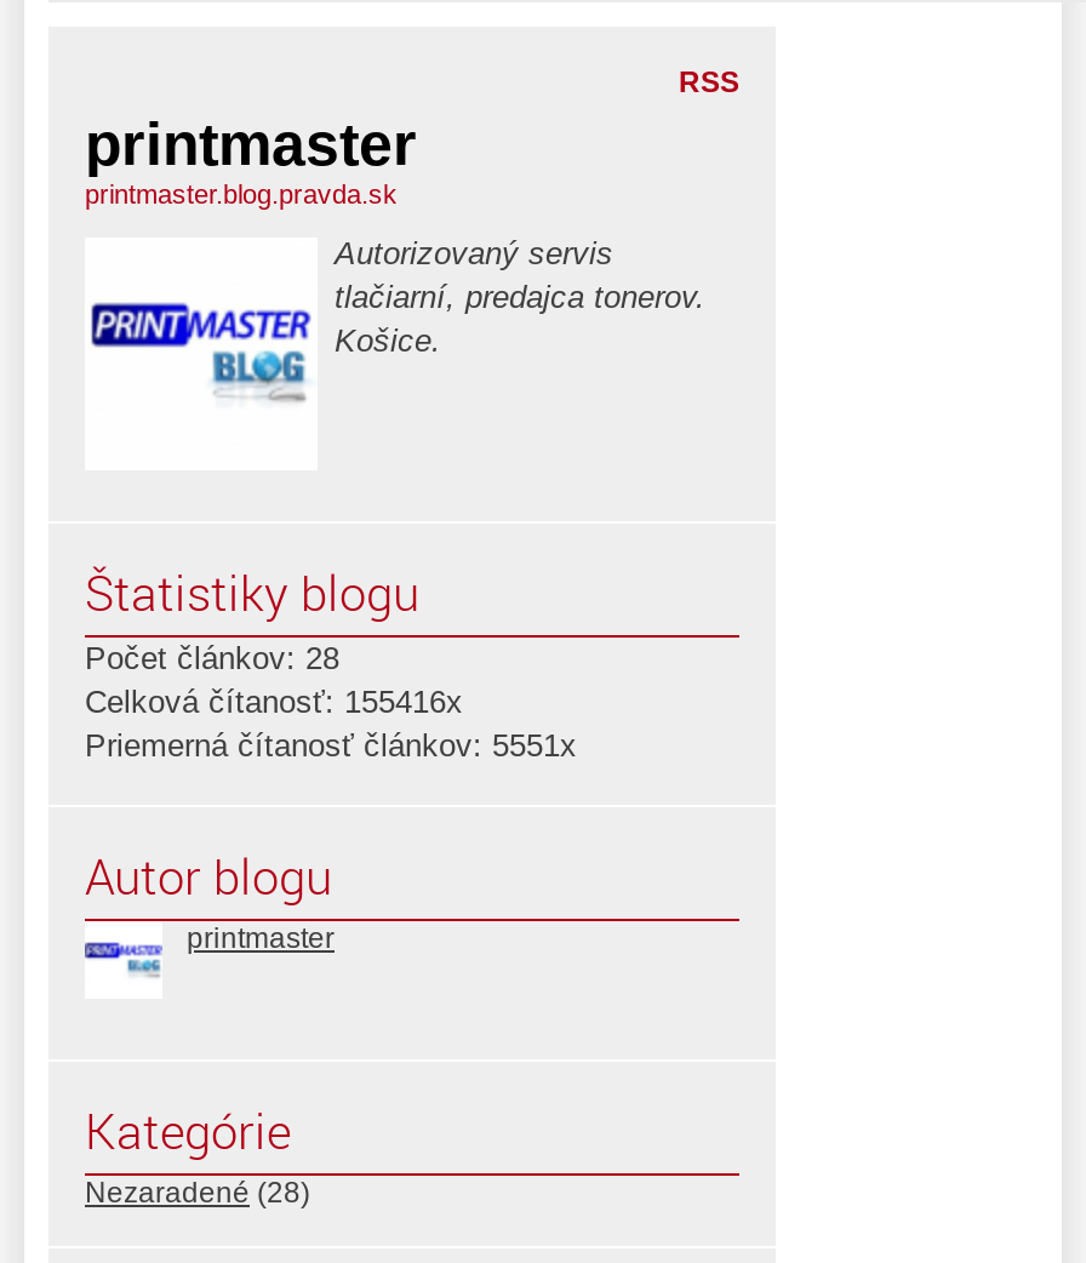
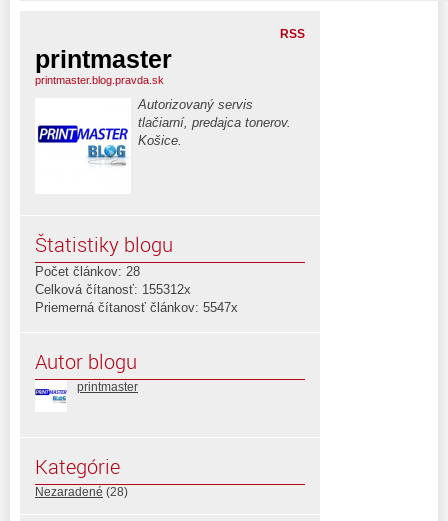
[85,683,463,719] Celková čítanosť: 155416x -> [35,282,191,297] Celková čítanosť: 155312x
[85,727,577,763] Priemerná čítanosť článkov: 5551x -> [35,300,238,315] Priemerná čítanosť článkov: 5547x

